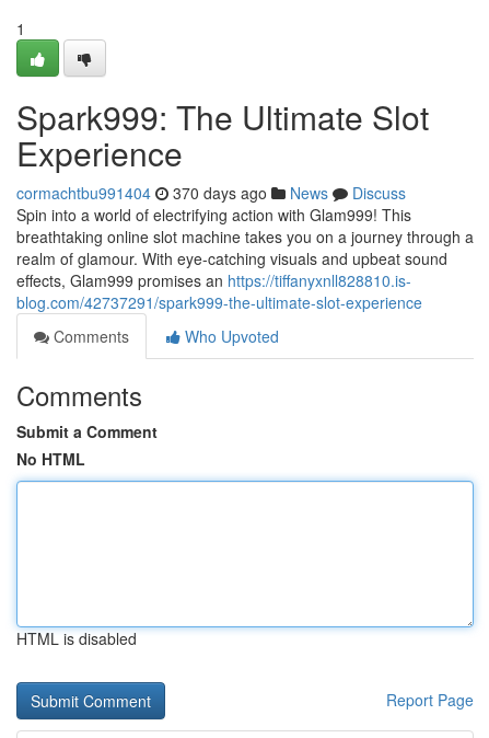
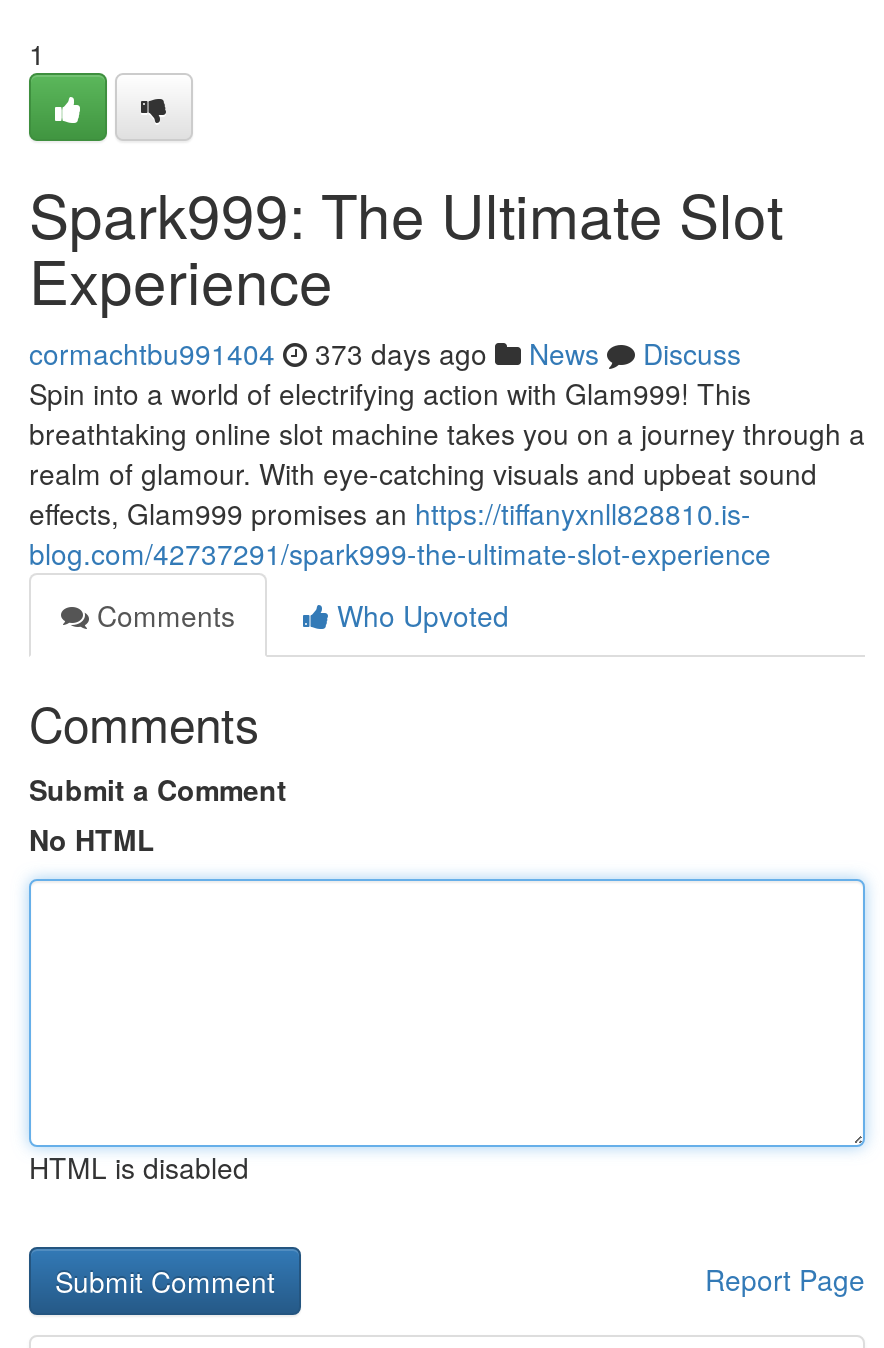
[16,182,406,204] cormachtbu991404 370 days ago News Discuss -> [29,333,741,373] cormachtbu991404 373 days ago News Discuss

